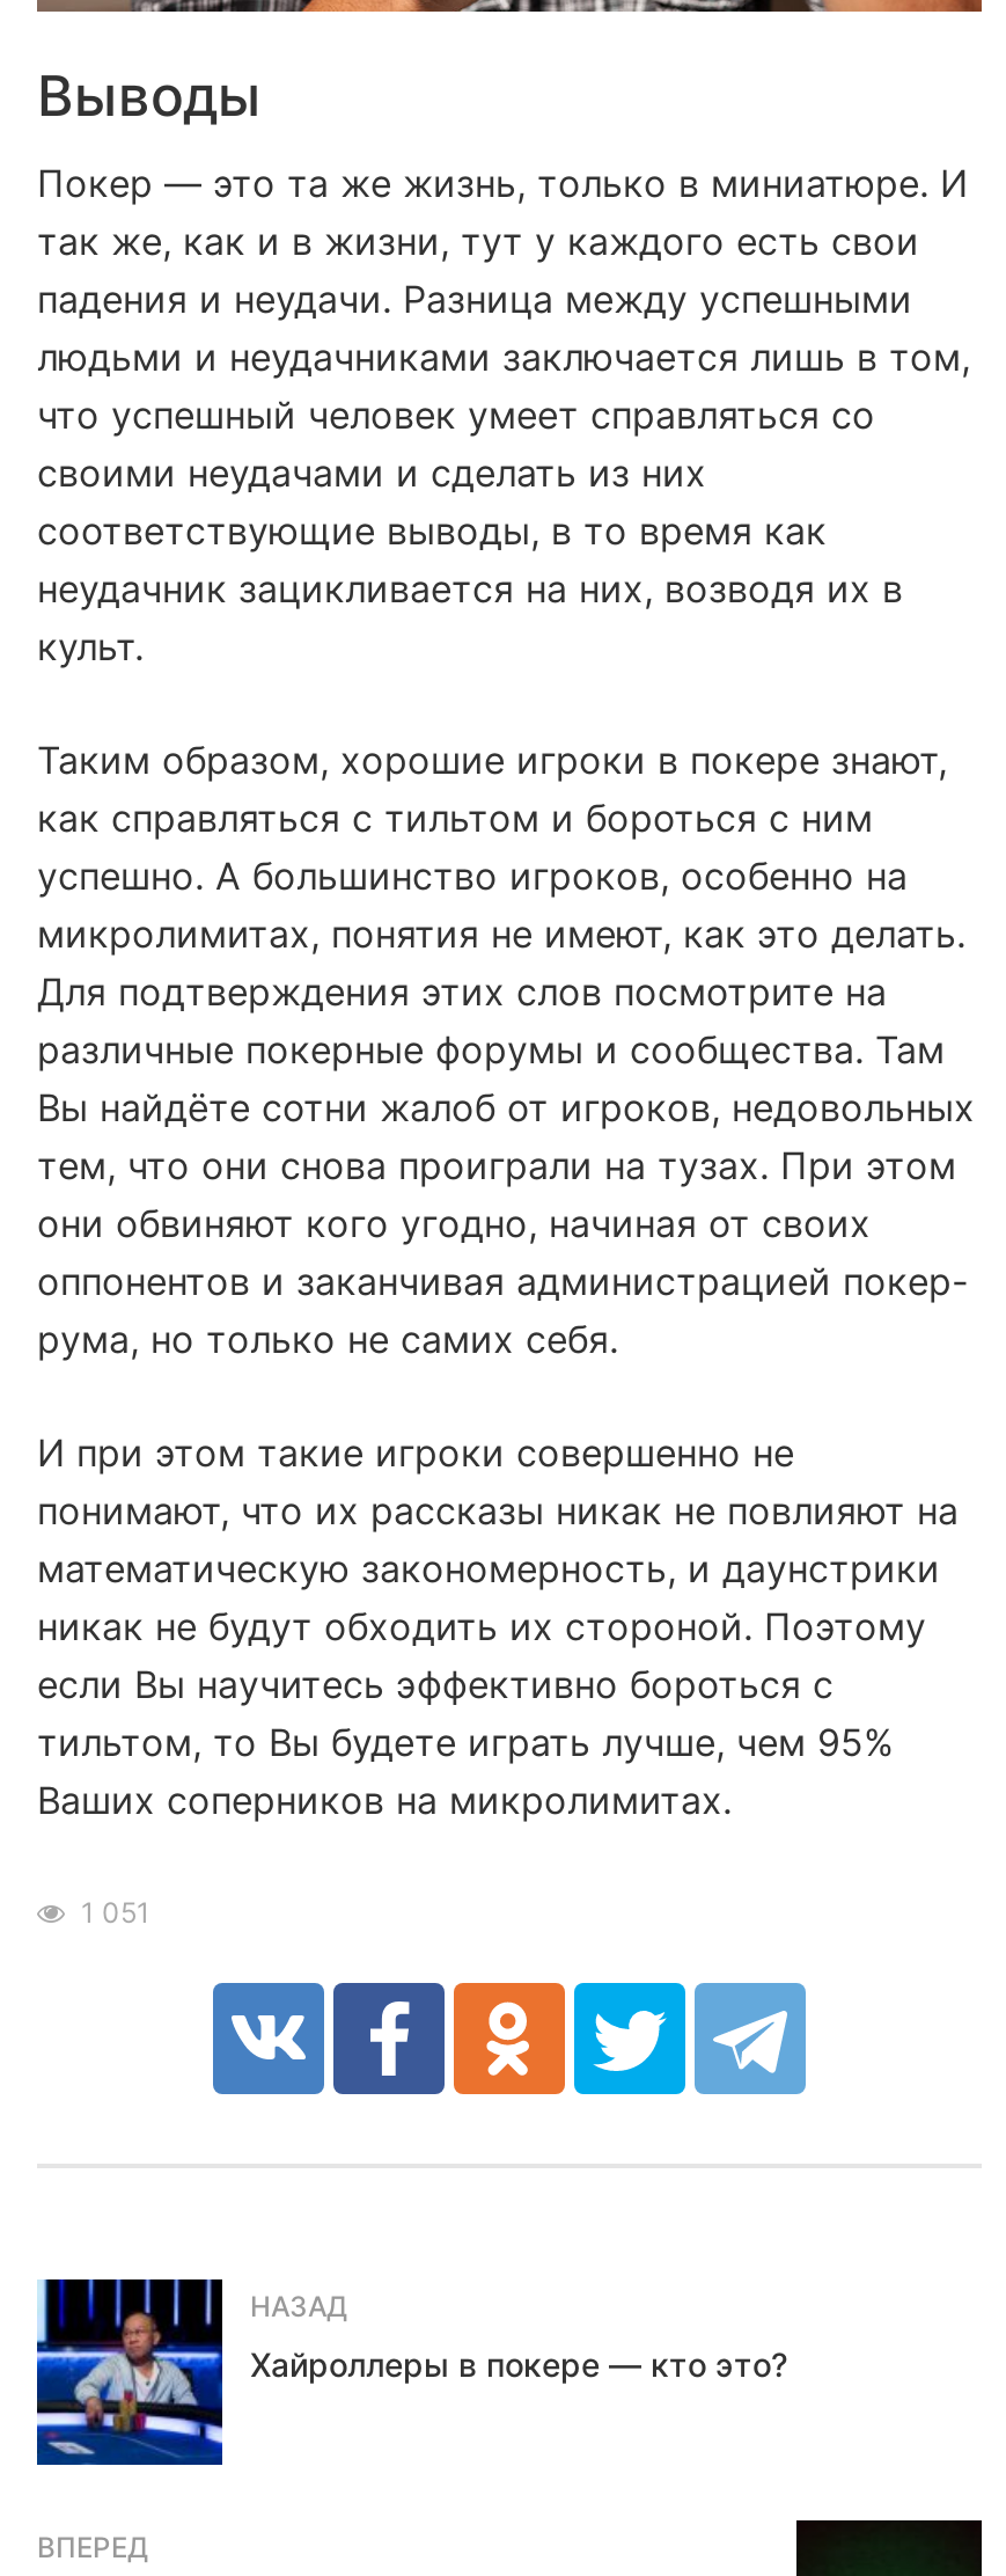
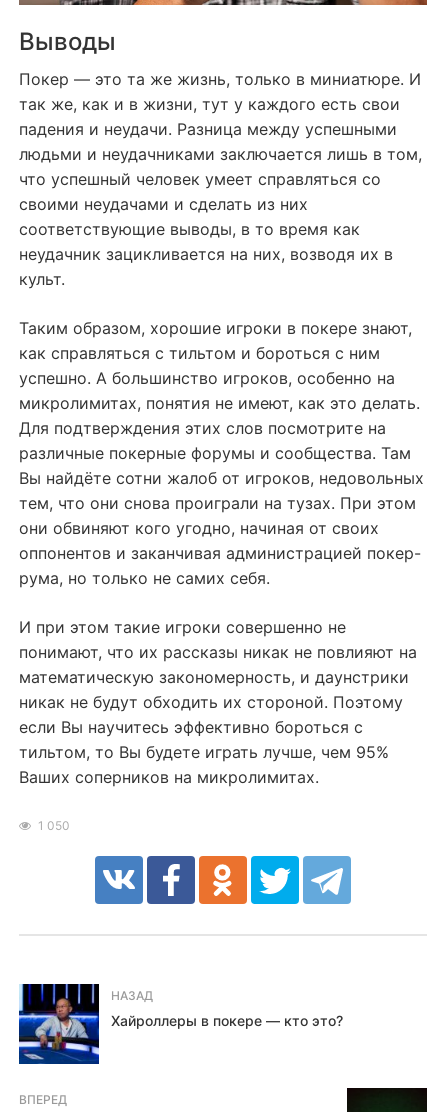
[74,1896,150,1931] 1 051 -> [35,818,70,833] 1 050

